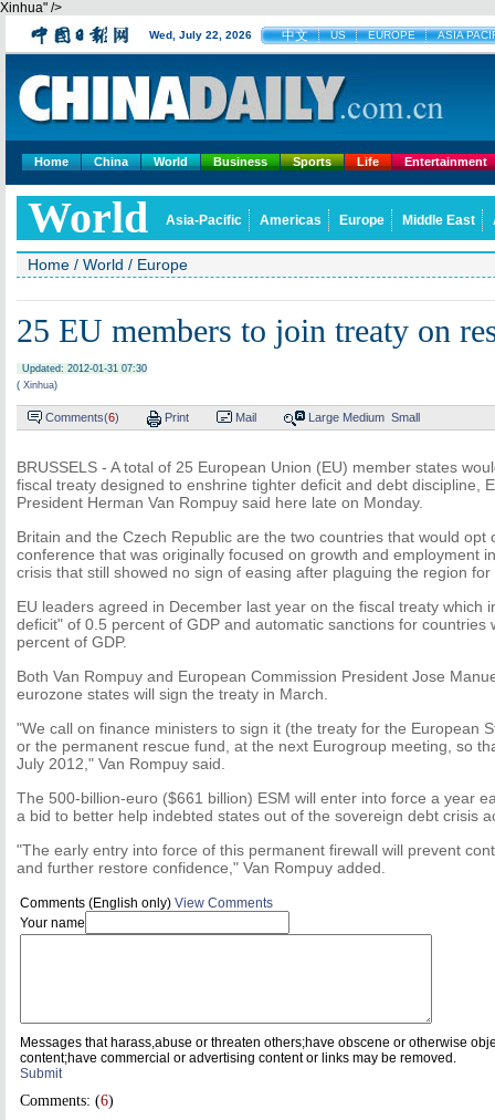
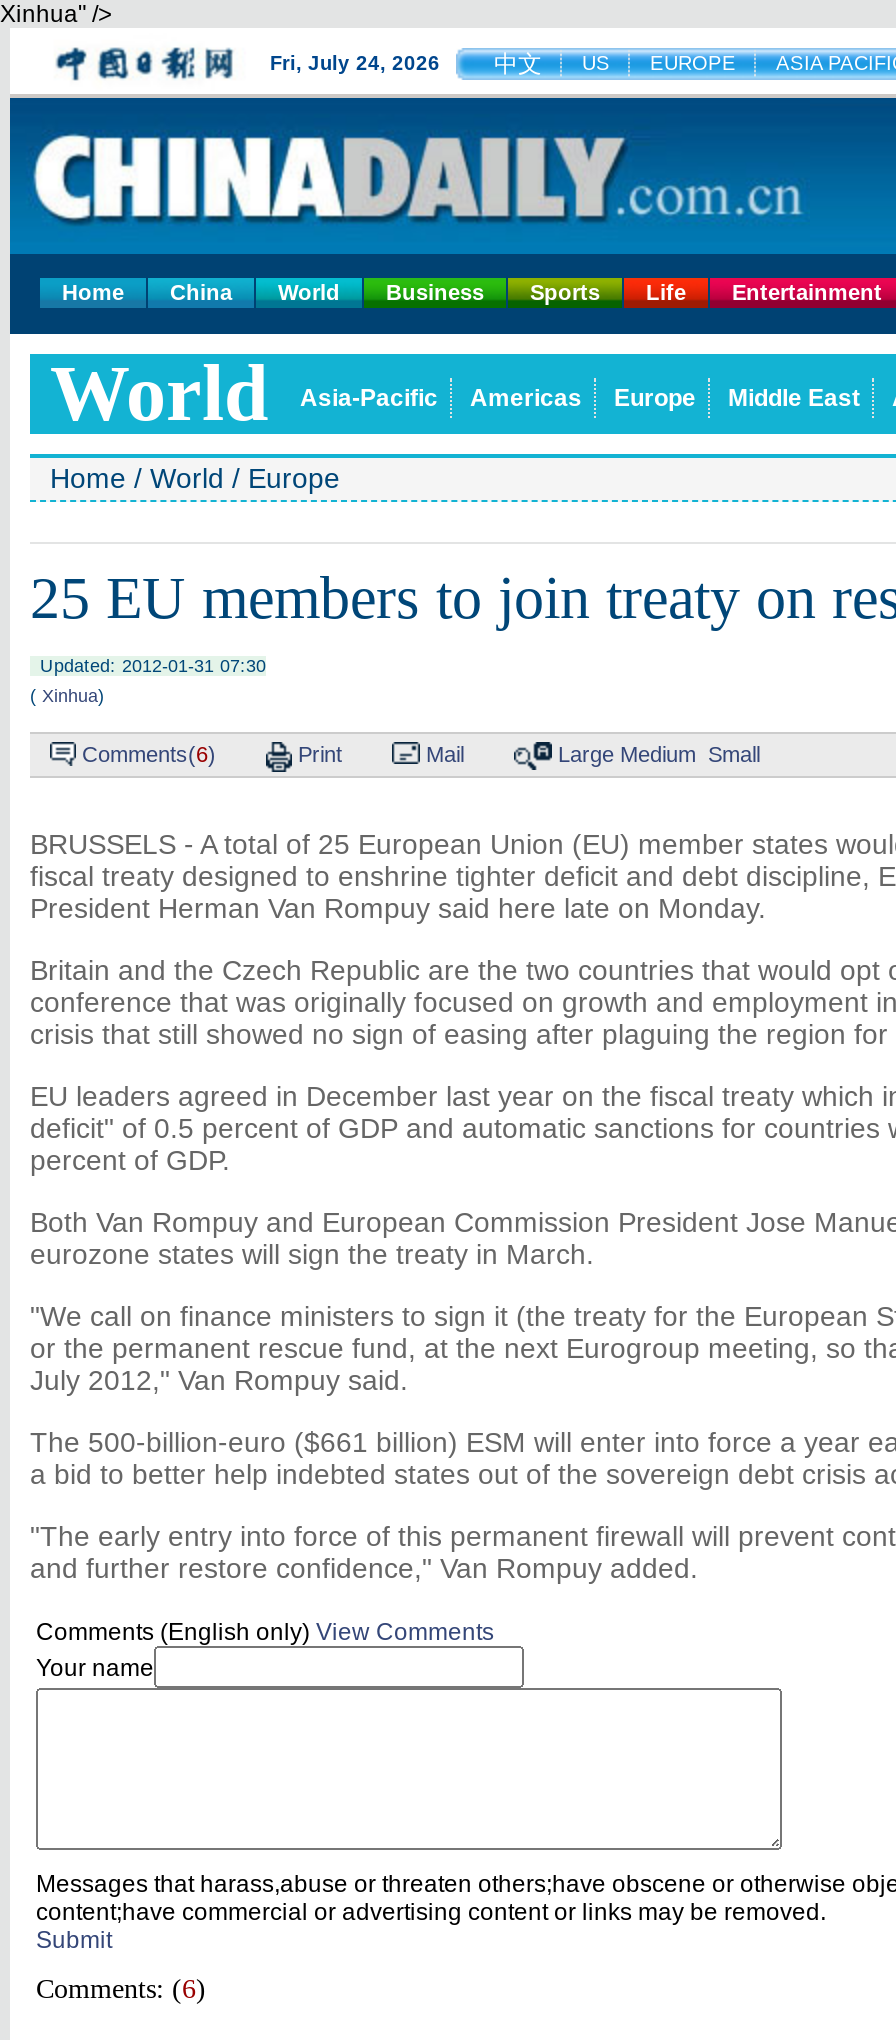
[149,29,252,41] Wed, July 22, 2026 -> [270,52,440,74] Fri, July 24, 2026

